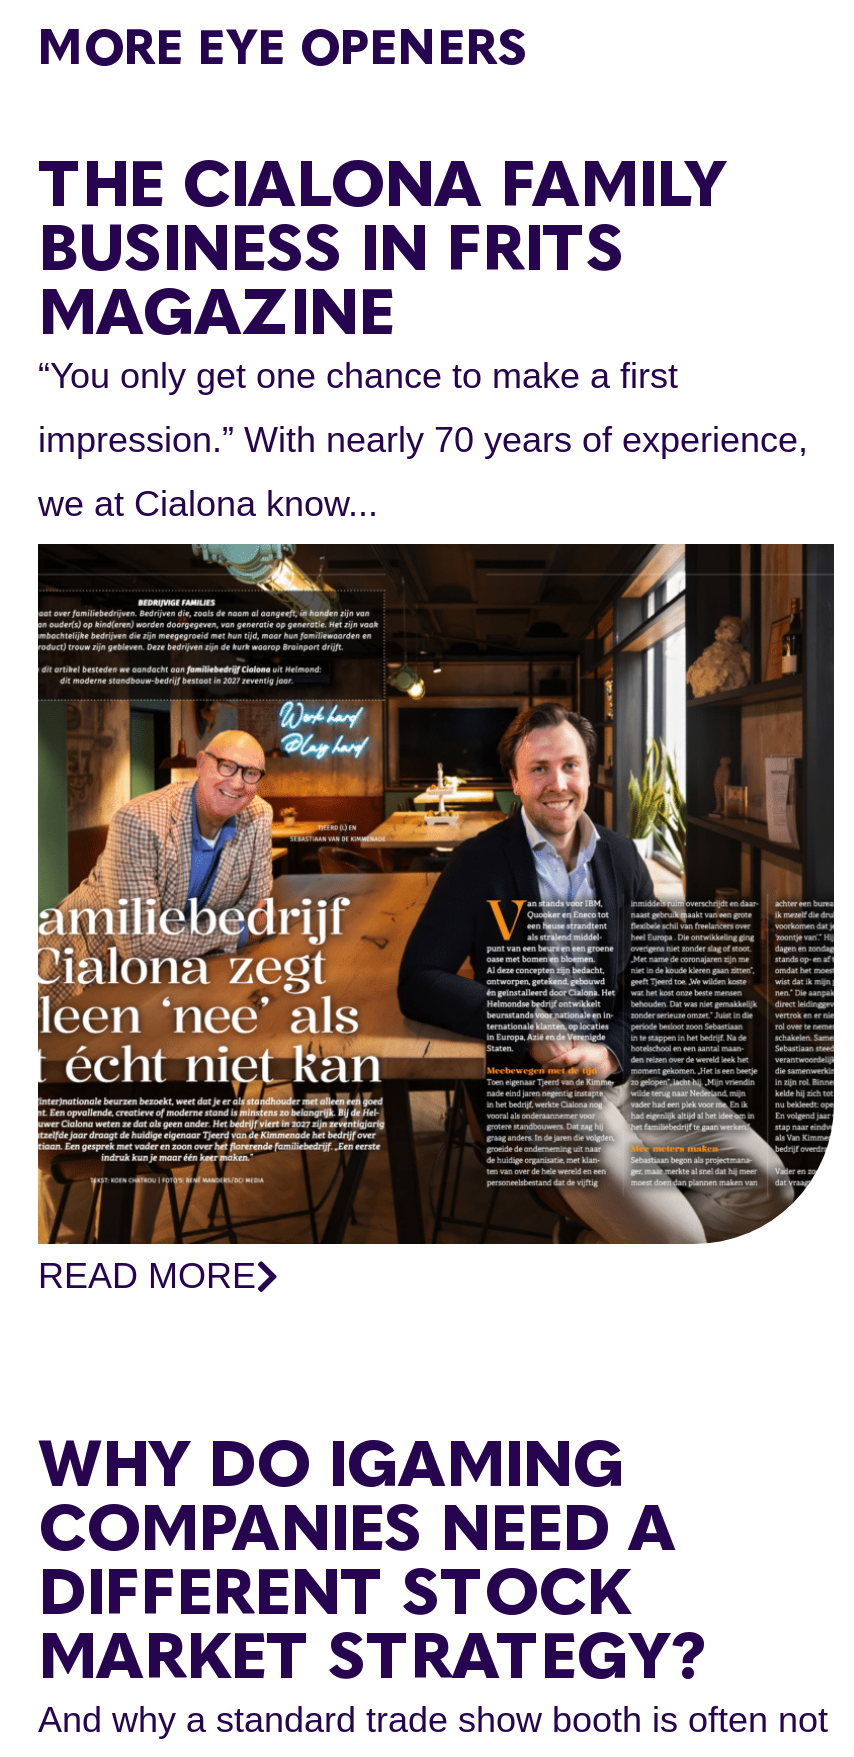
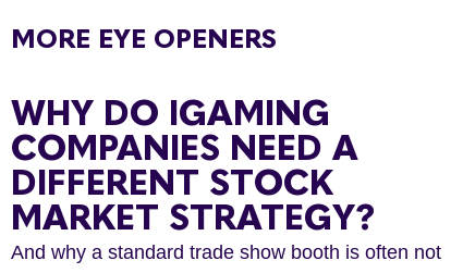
[38,145,808,523] THE CIALONA FAMILY | BUSINESS IN FRITS | MAGAZINE | “You only get one chance to make a first | impression.” With nearly 70 years of experience, | we at Cialona know... -> none
[36,542,836,1296] [image] | READ MORE -> none

